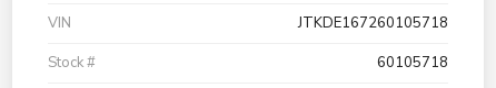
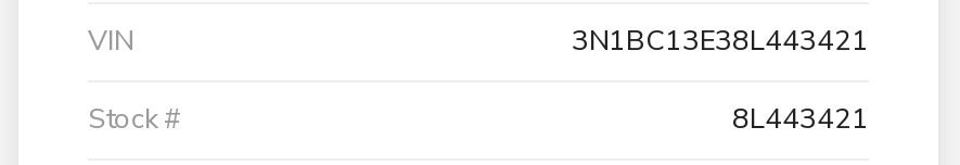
[298,13,448,33] JTKDE167260105718 -> [572,22,869,61] 3N1BC13E38L443421
[377,53,448,73] 60105718 -> [732,100,869,139] 8L443421

